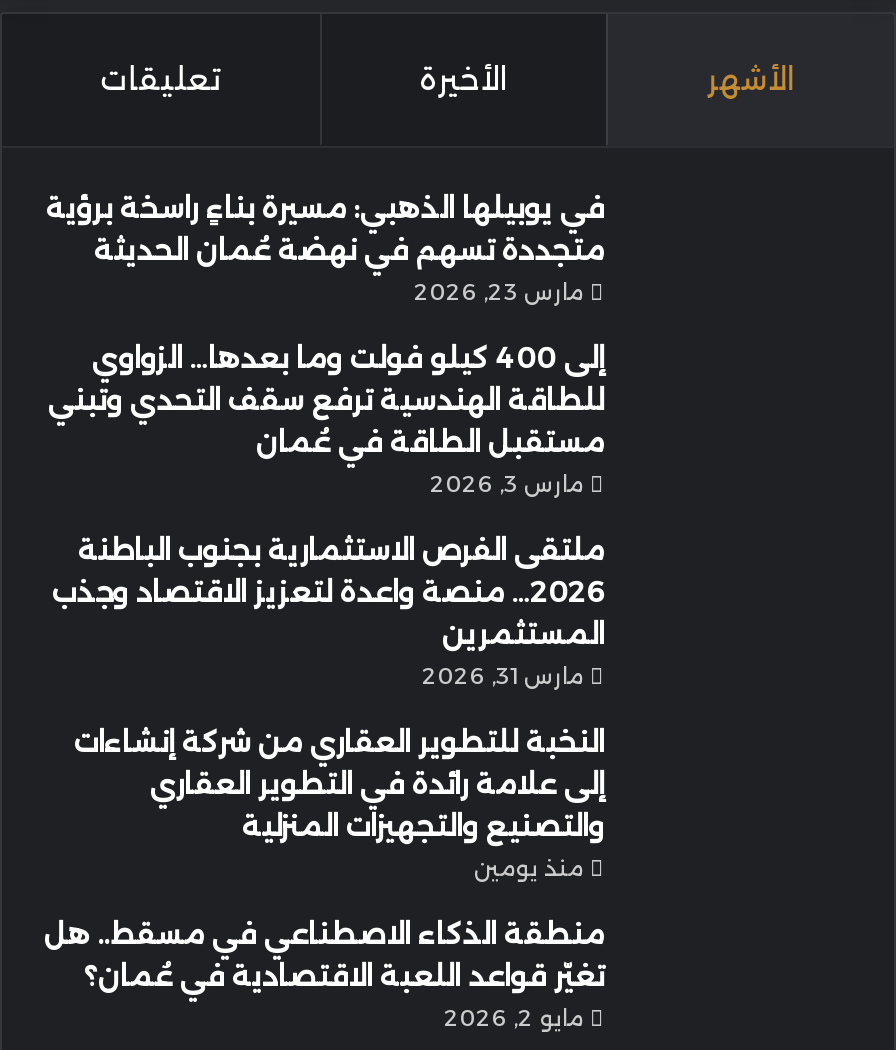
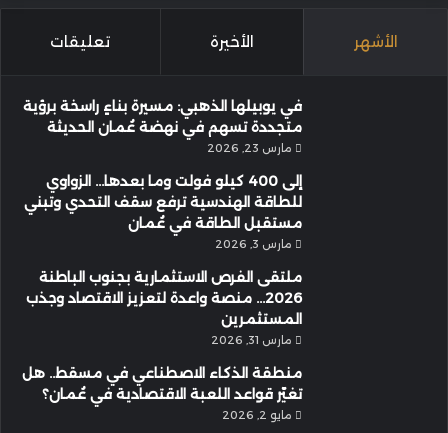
[74,725,604,883] النخبة للتطوير العقاري من شركة إنشاءات | إلى علامة رائدة في التطوير العقاري | والتصنيع والتجهيزات المنزلية | منذ يومين -> none

